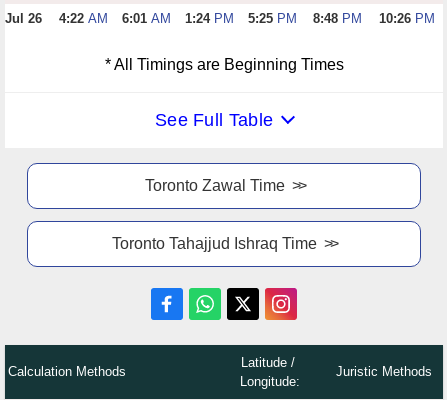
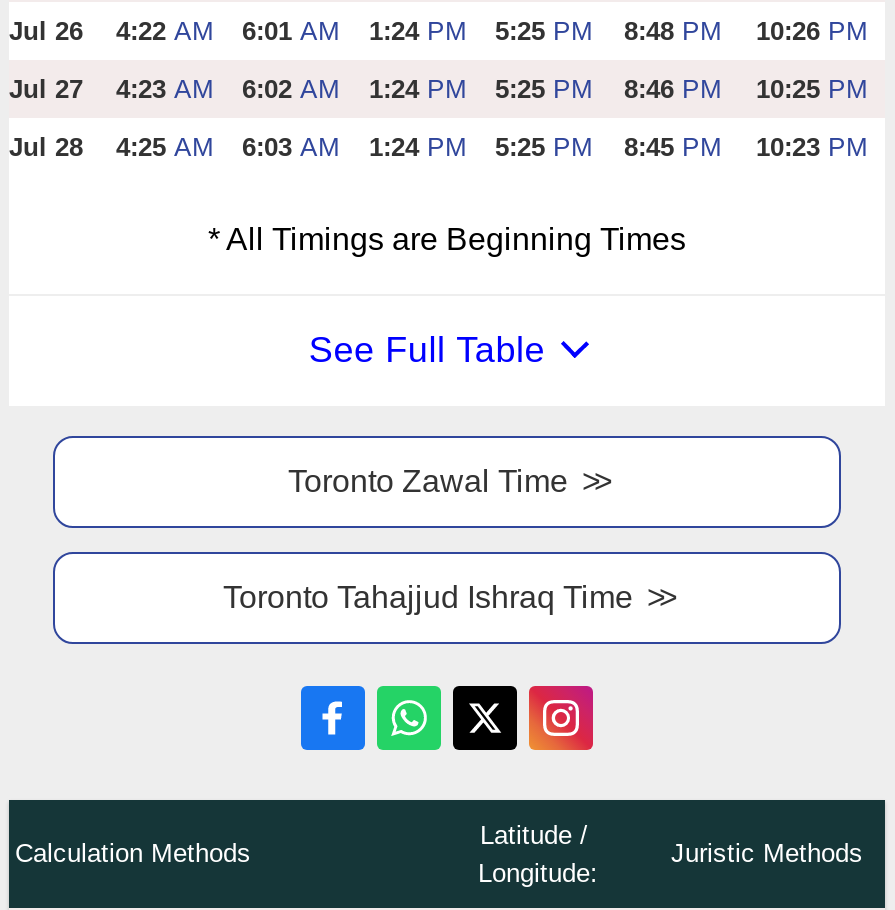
none -> [9,74,868,162] Jul 27 | 4:23 AM | 6:02 AM | 1:24 PM | 5:25 PM | 8:46 PM | 10:25 PM | Jul 28 | 4:25 AM | 6:03 AM | 1:24 PM | 5:25 PM | 8:45 PM | 10:23 PM

